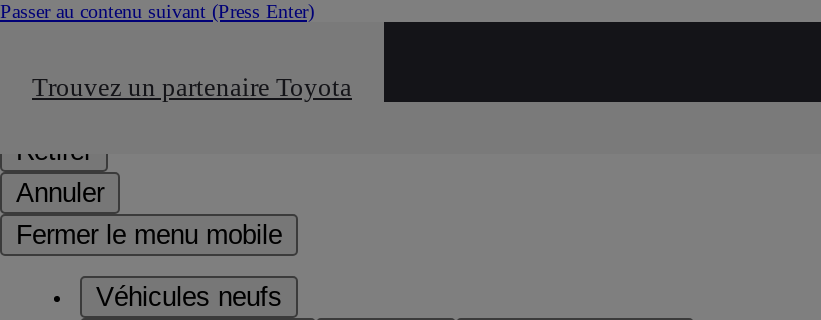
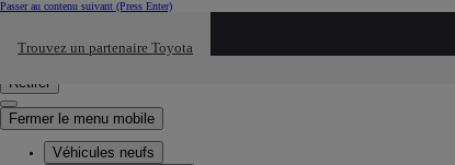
[16,178,104,208] Annuler -> none

